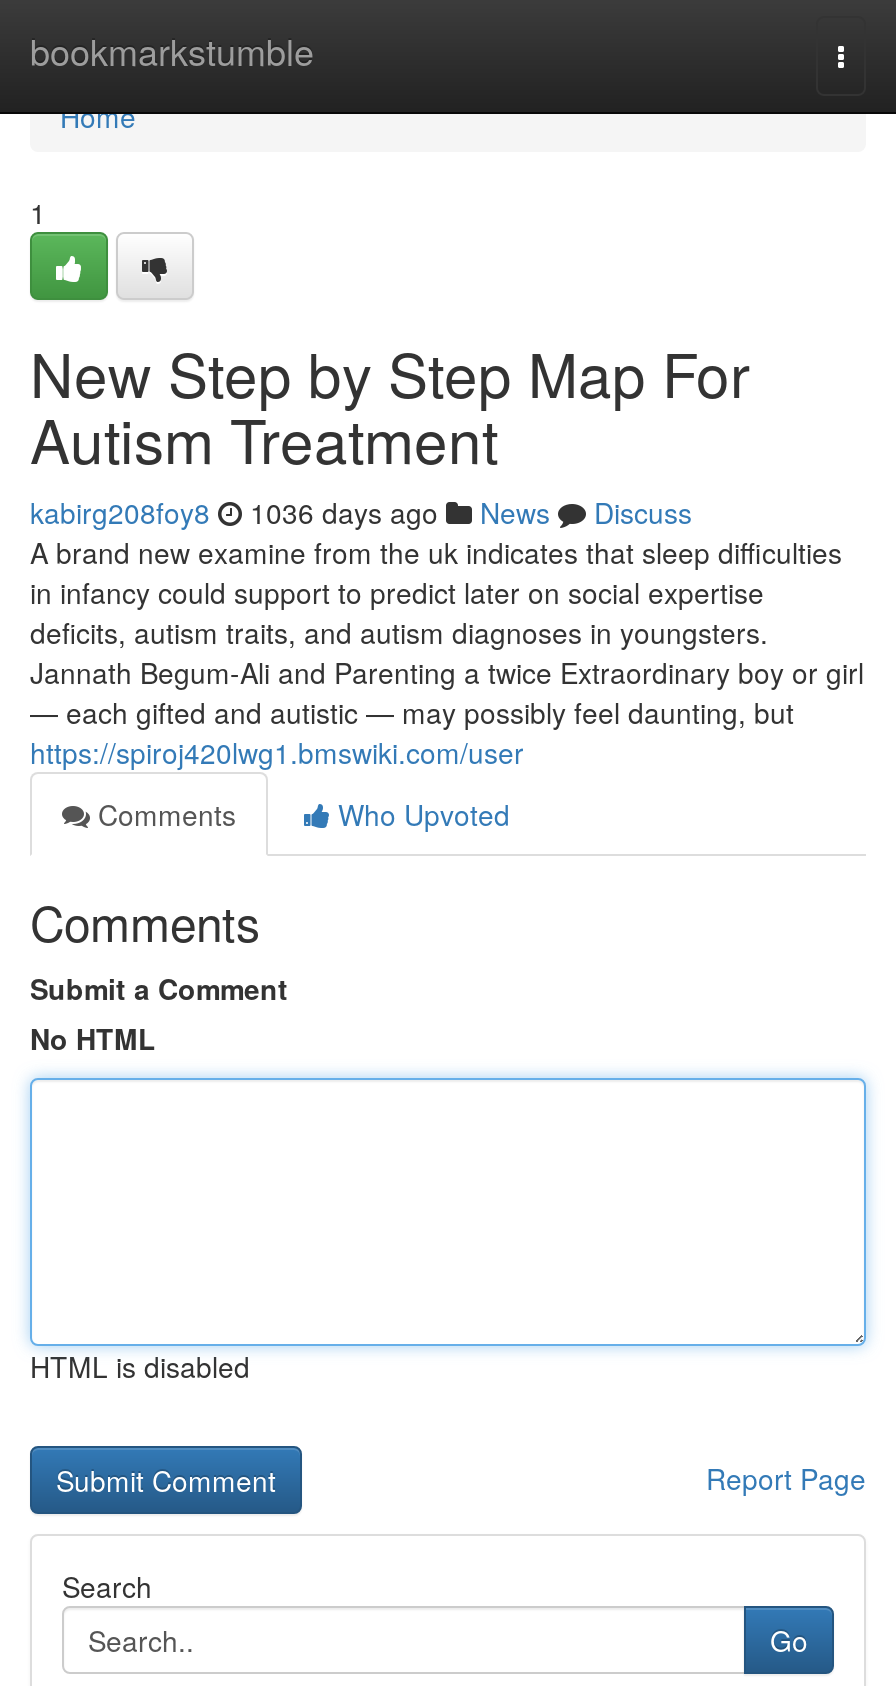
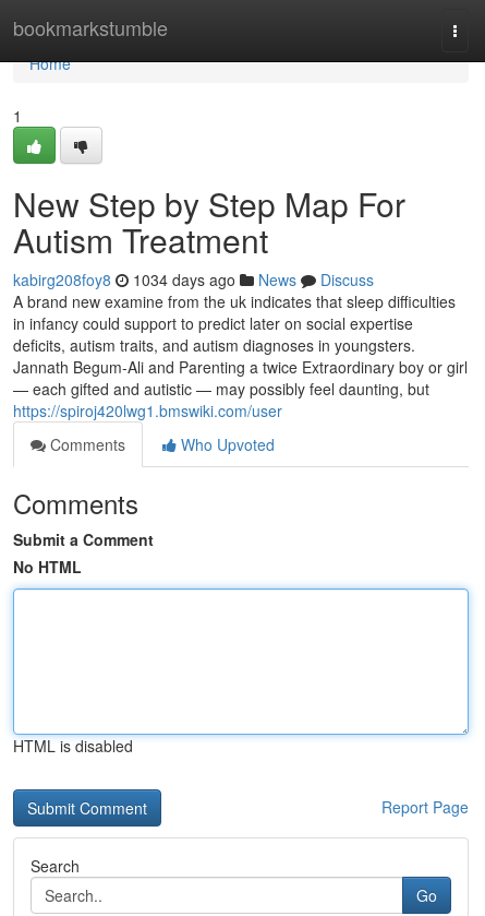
[30,492,692,532] kabirg208foy8 1036 days ago News Discuss -> [13,269,374,290] kabirg208foy8 1034 days ago News Discuss

